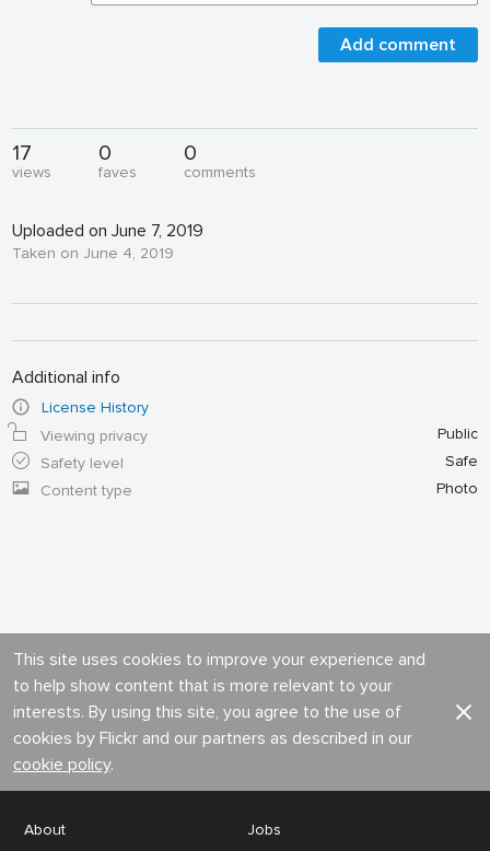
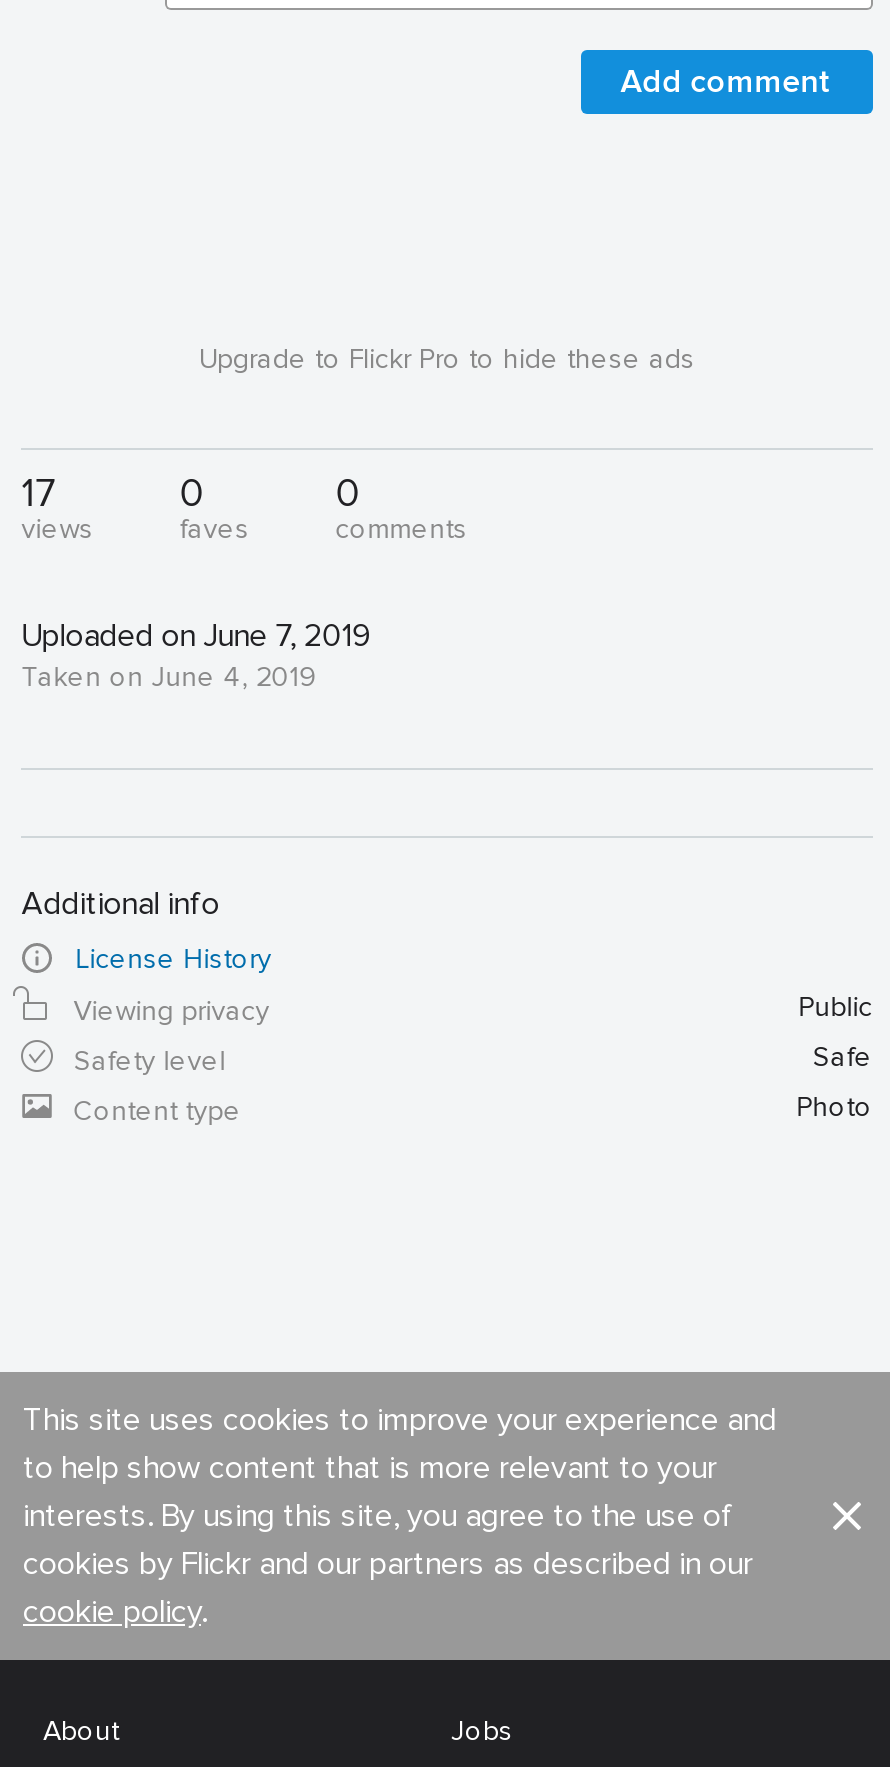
none -> [199,342,695,376] Upgrade to Flickr Pro to hide these ads

